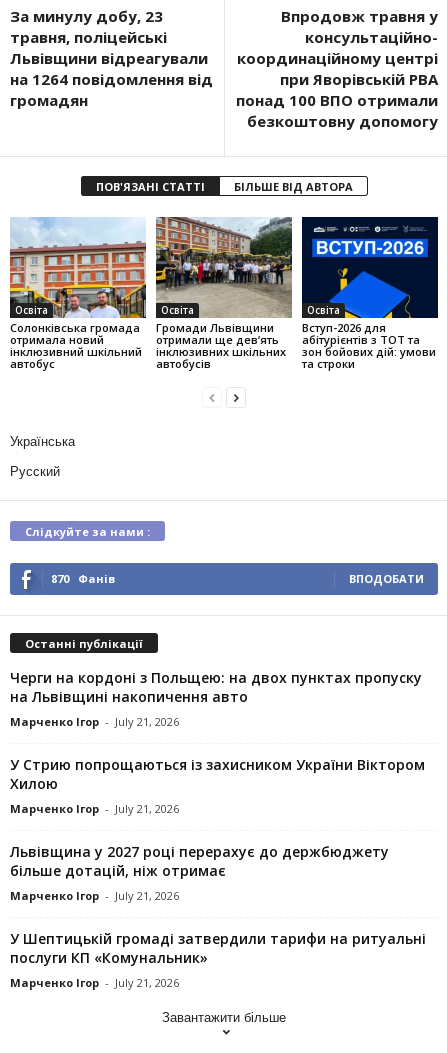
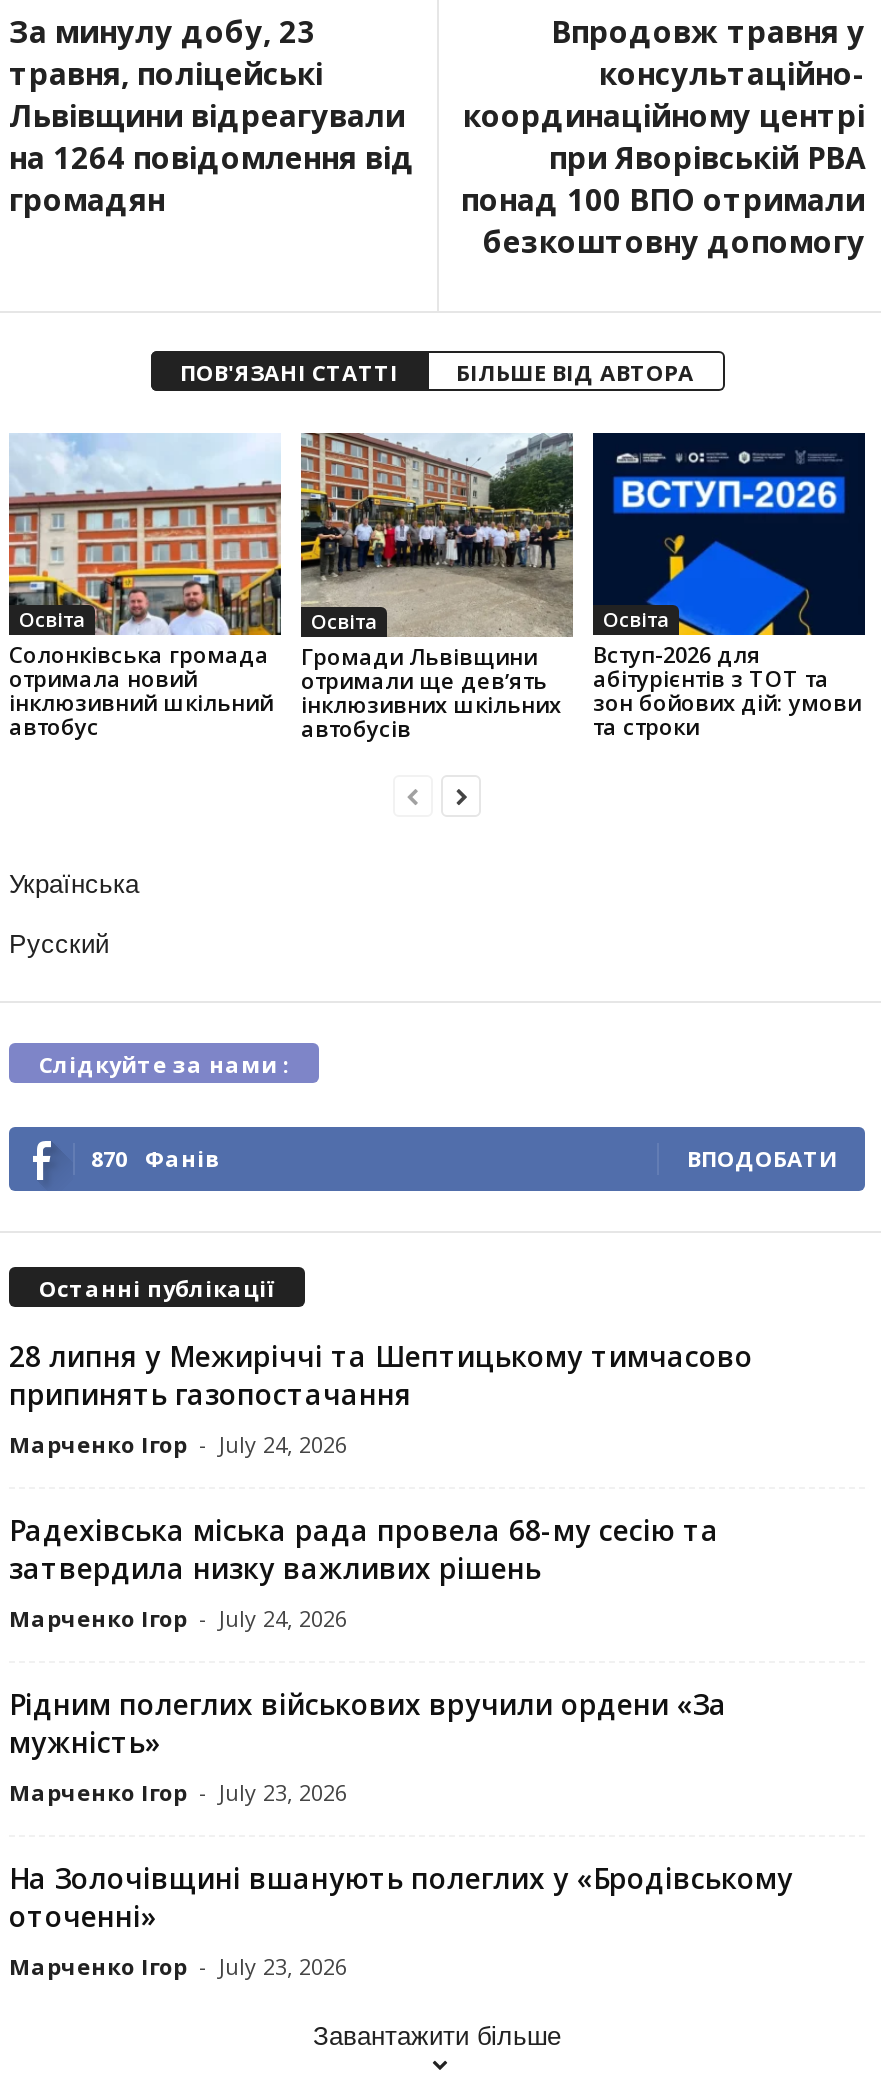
[10,668,422,729] Черги на кордоні з Польщею: на двох пунктах пропуску | на Львівщині накопичення авто | Марченко Ігор - July 21, 2026 -> [9,1336,753,1458] 28 липня у Межиріччі та Шептицькому тимчасово | припинять газопостачання | Марченко Ігор - July 24, 2026
[10,755,425,816] У Стрию попрощаються із захисником України Віктором | Хилою | Марченко Ігор - July 21, 2026 -> [9,1510,719,1632] Радехівська міська рада провела 68-му сесію та | затвердила низку важливих рішень | Марченко Ігор - July 24, 2026
[10,842,389,903] Львівщина у 2027 році перерахує до держбюджету | більше дотацій, ніж отримає | Марченко Ігор - July 21, 2026 -> [9,1684,727,1806] Рідним полеглих військових вручили ордени «За | мужність» | Марченко Ігор - July 23, 2026
[10,929,426,990] У Шептицькій громаді затвердили тарифи на ритуальні | послуги КП «Комунальник» | Марченко Ігор - July 21, 2026 -> [9,1858,793,1980] На Золочівщині вшанують полеглих у «Бродівському | оточенні» | Марченко Ігор - July 23, 2026

